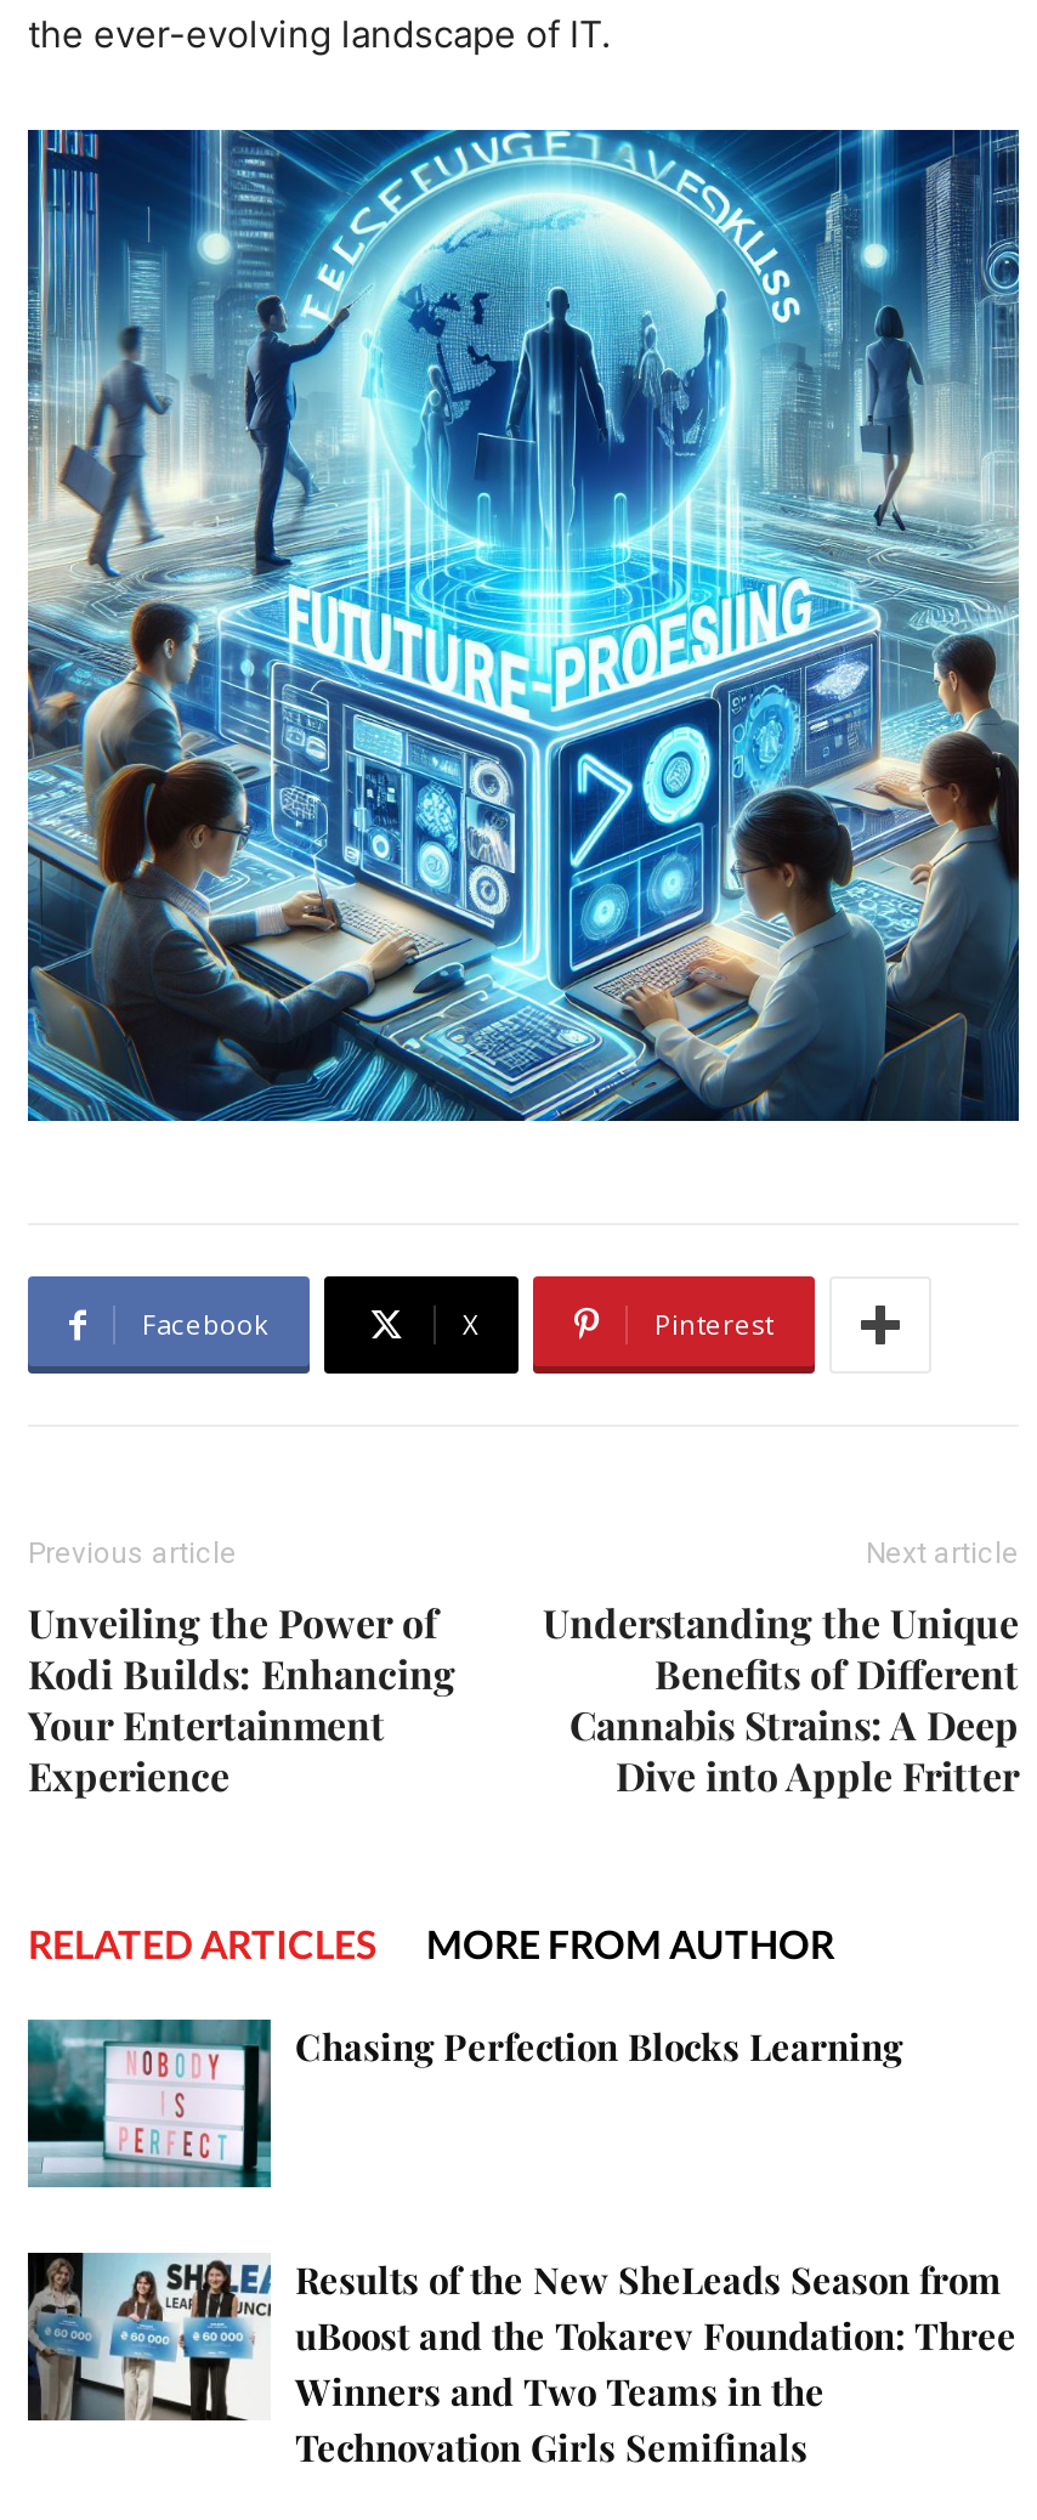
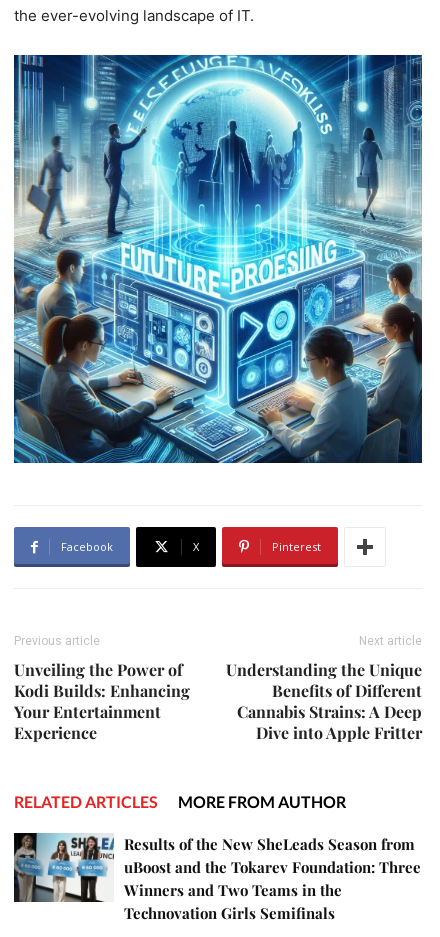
[25,2017,902,2190] [image] | Chasing Perfection Blocks Learning -> none

